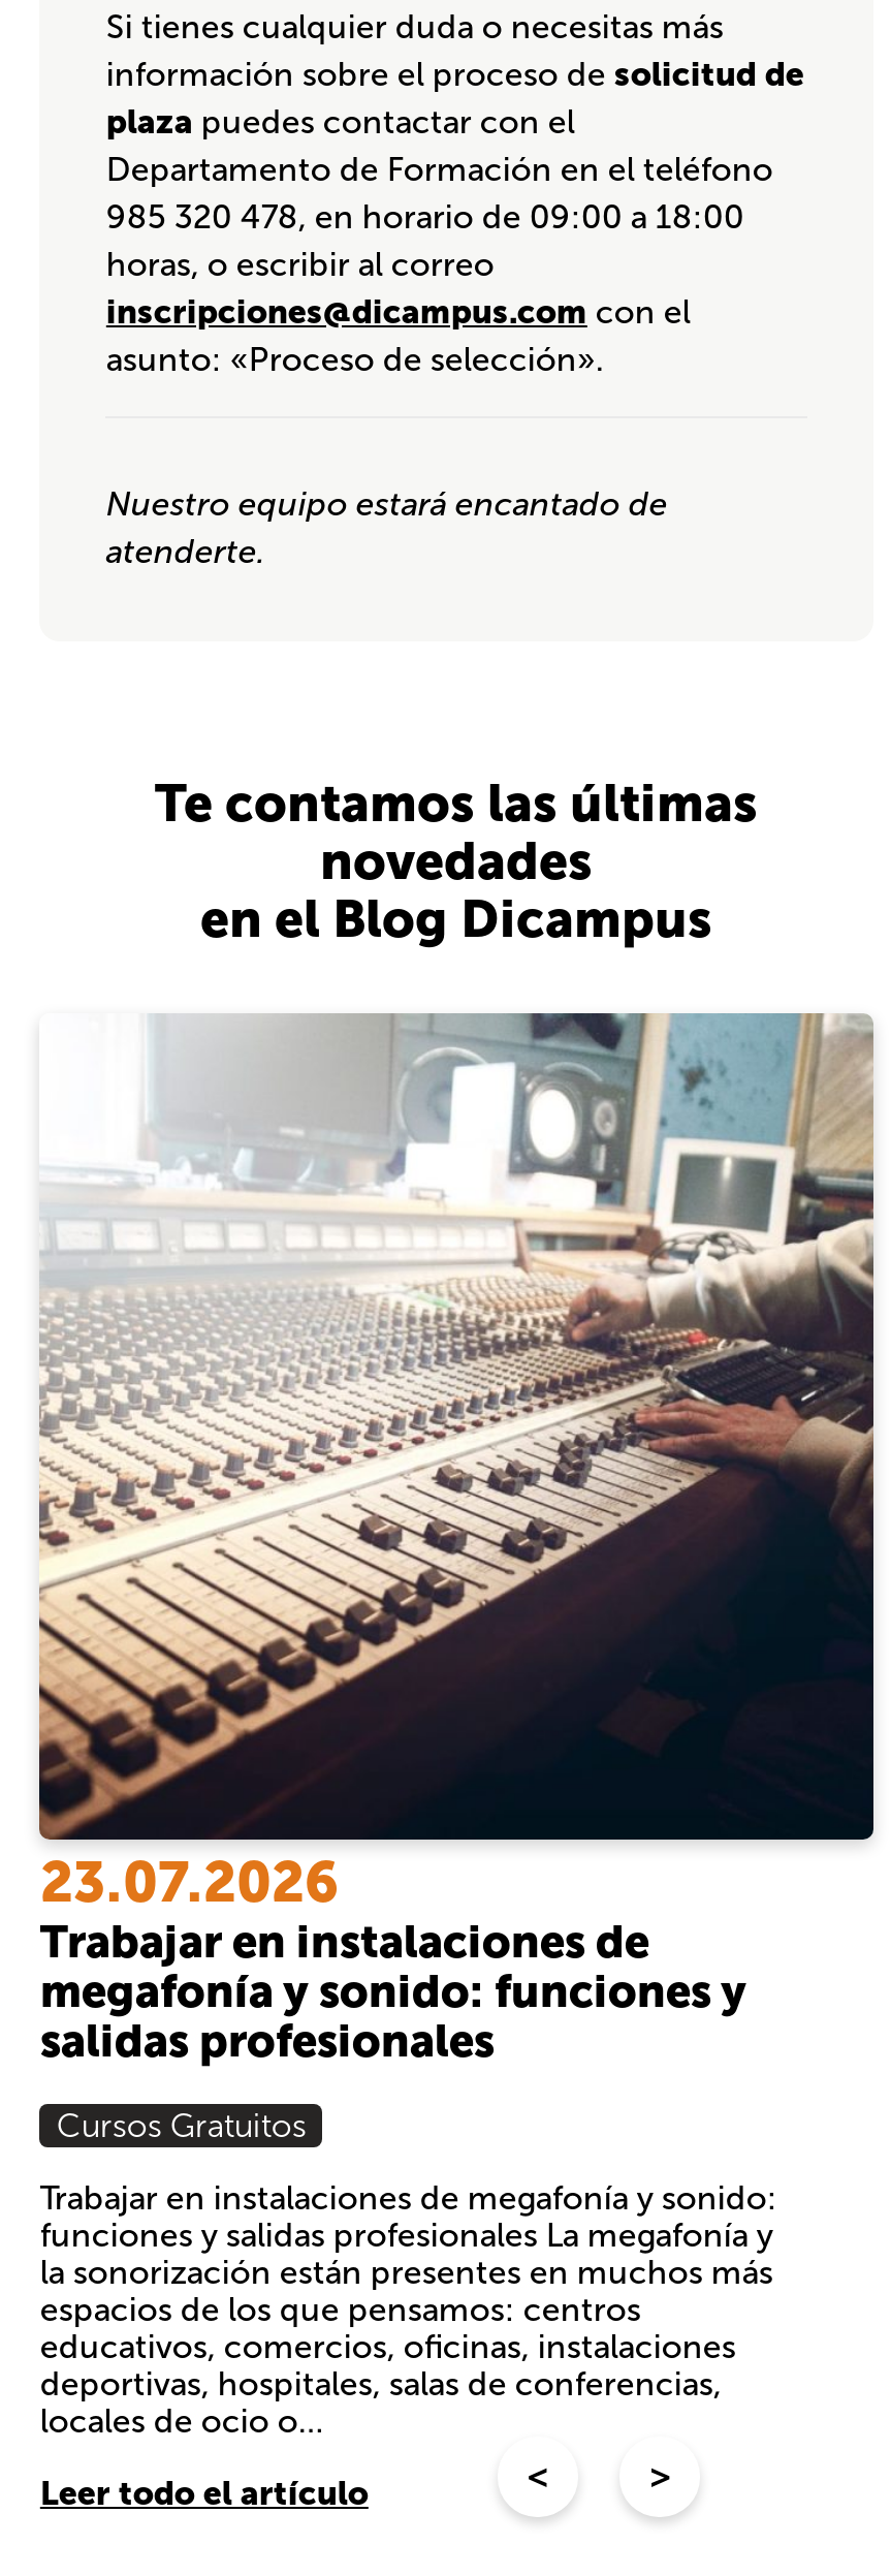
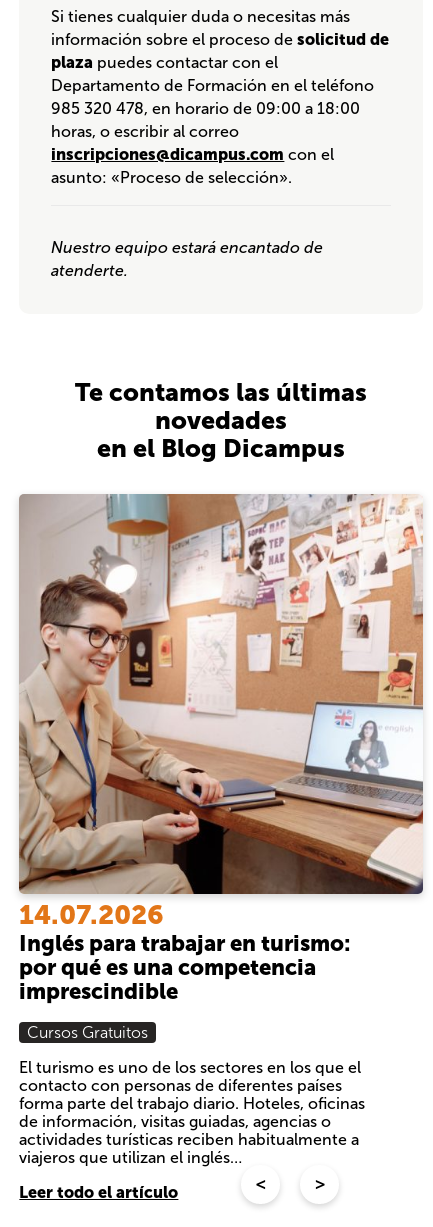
[39,1012,876,2067] [image] | 23.07.2026 | Trabajar en instalaciones de | megafonía y sonido: funciones y | salidas profesionales -> [18,493,424,1004] [image] | 14.07.2026 | Inglés para trabajar en turismo: | por qué es una competencia | imprescindible
[40,2180,777,2438] Trabajar en instalaciones de megafonía y sonido: | funciones y salidas profesionales La megafonía y | la sonorización están presentes en muchos más | espacios de los que pensamos: centros | educativos, comercios, oficinas, instalaciones | deportivas, hospitales, salas de conferencias, | locales de ocio o… -> [19,1059,365,1166] El turismo es uno de los sectores en los que el | contacto con personas de diferentes países | forma parte del trabajo diario. Hoteles, oficinas | de información, visitas guiadas, agencias o | actividades turísticas reciben habitualmente a | viajeros que utilizan el inglés…

